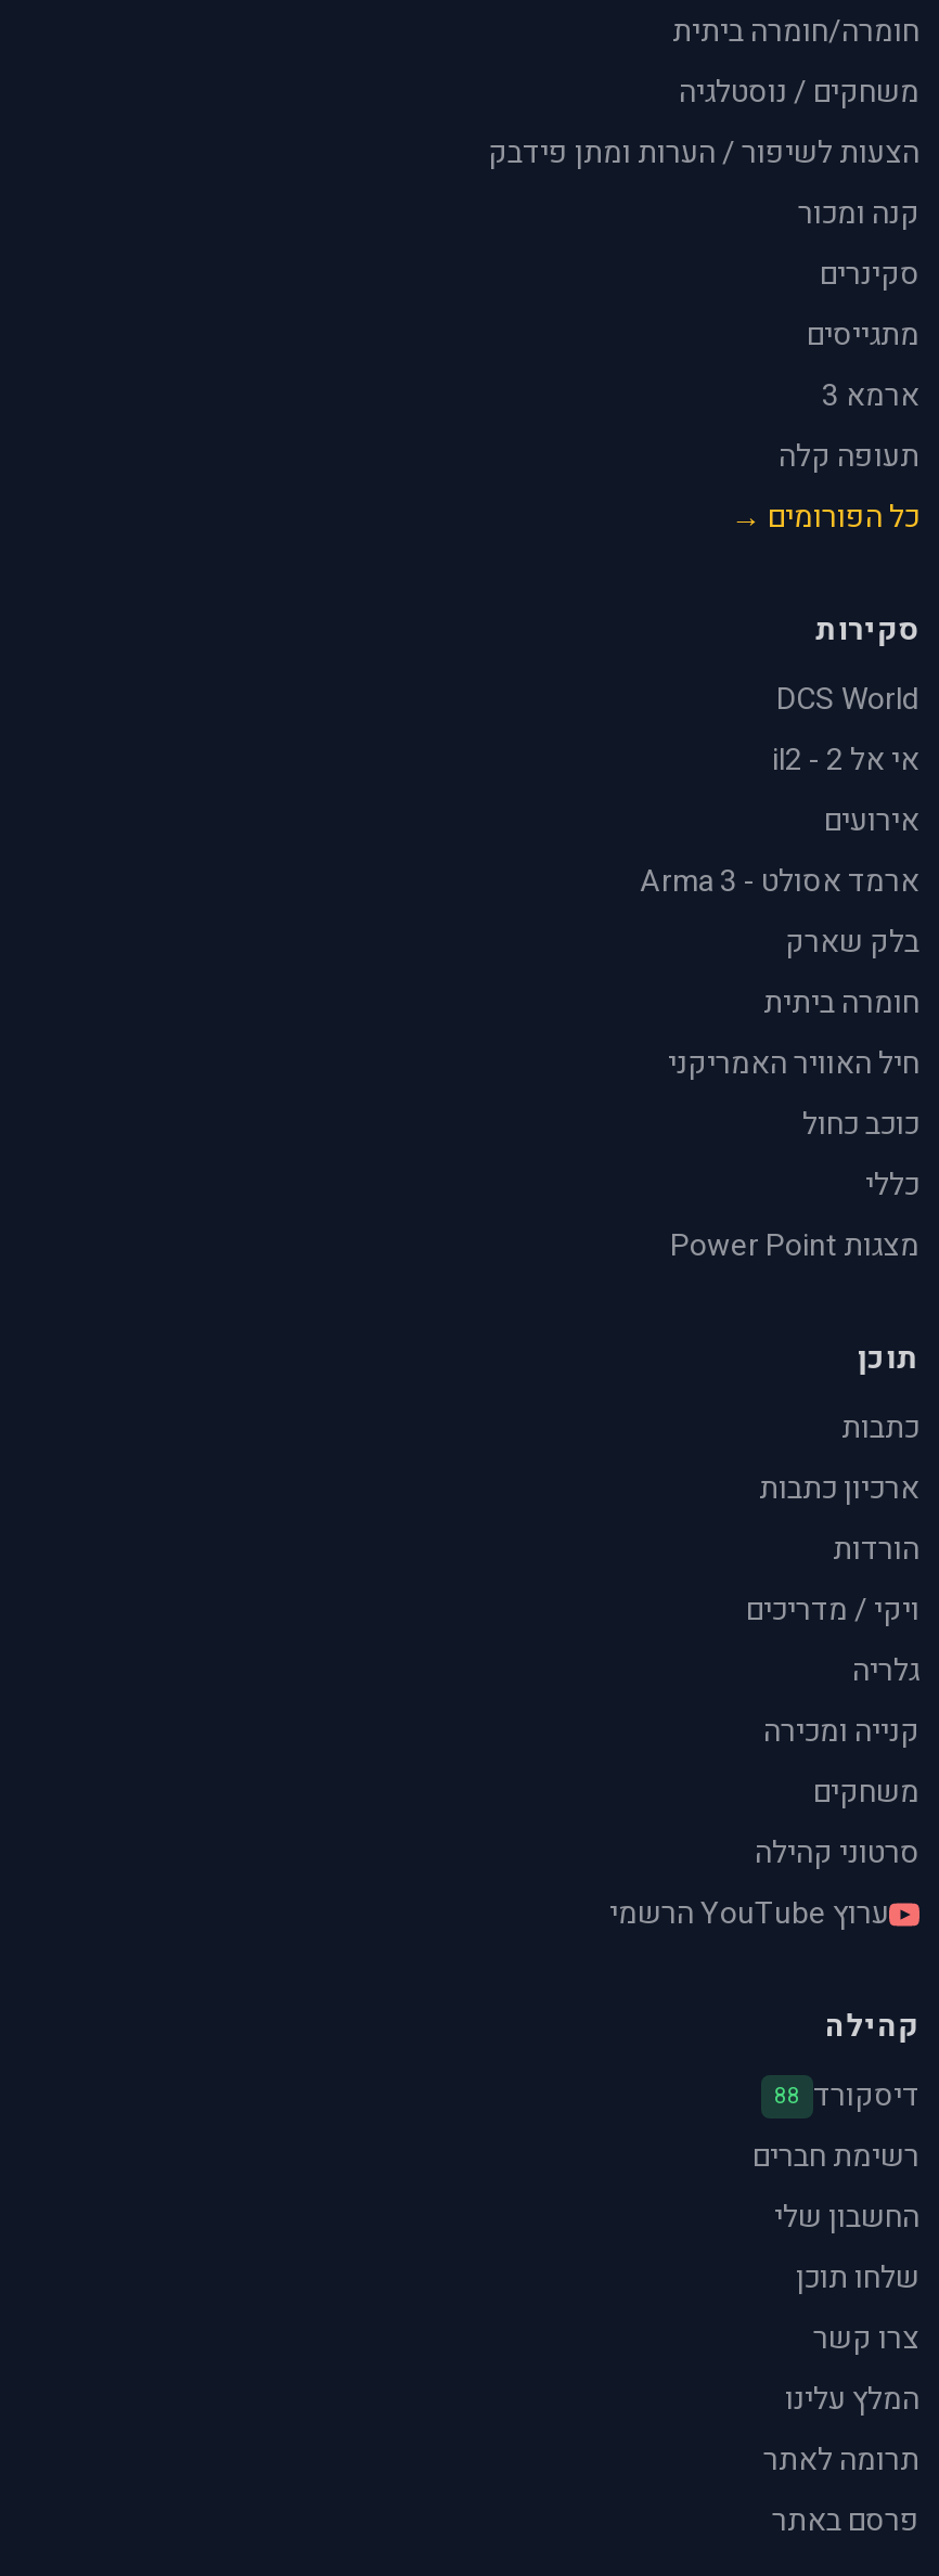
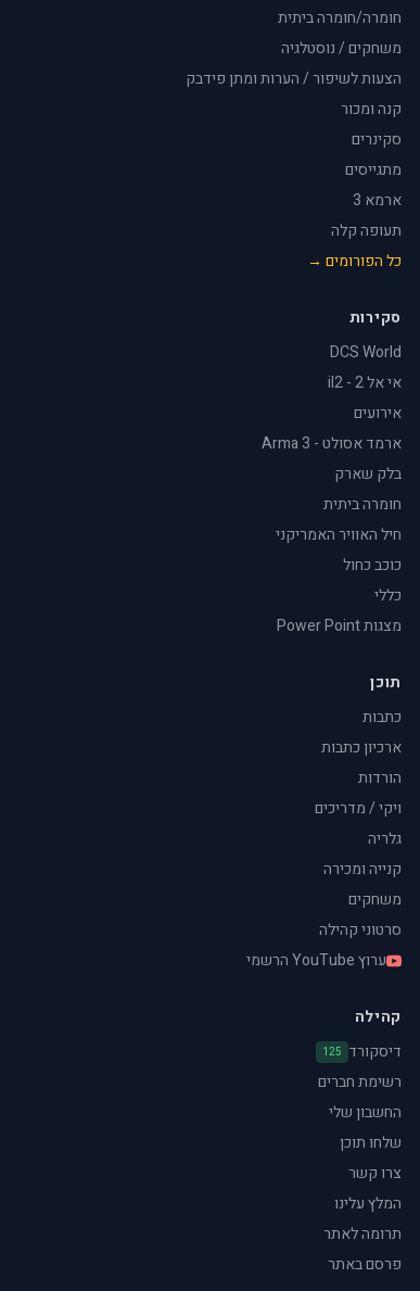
[774,2073,919,2118] דיסקורד 88 -> [322,1040,402,1063] דיסקורד 125

